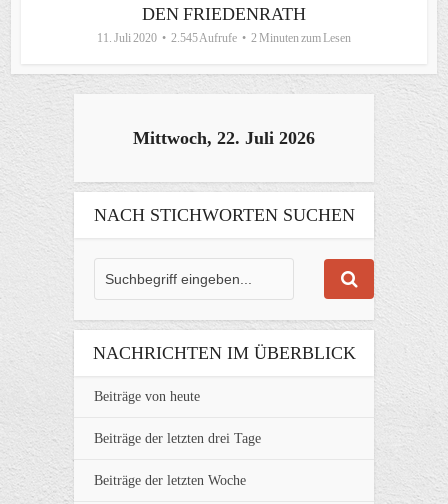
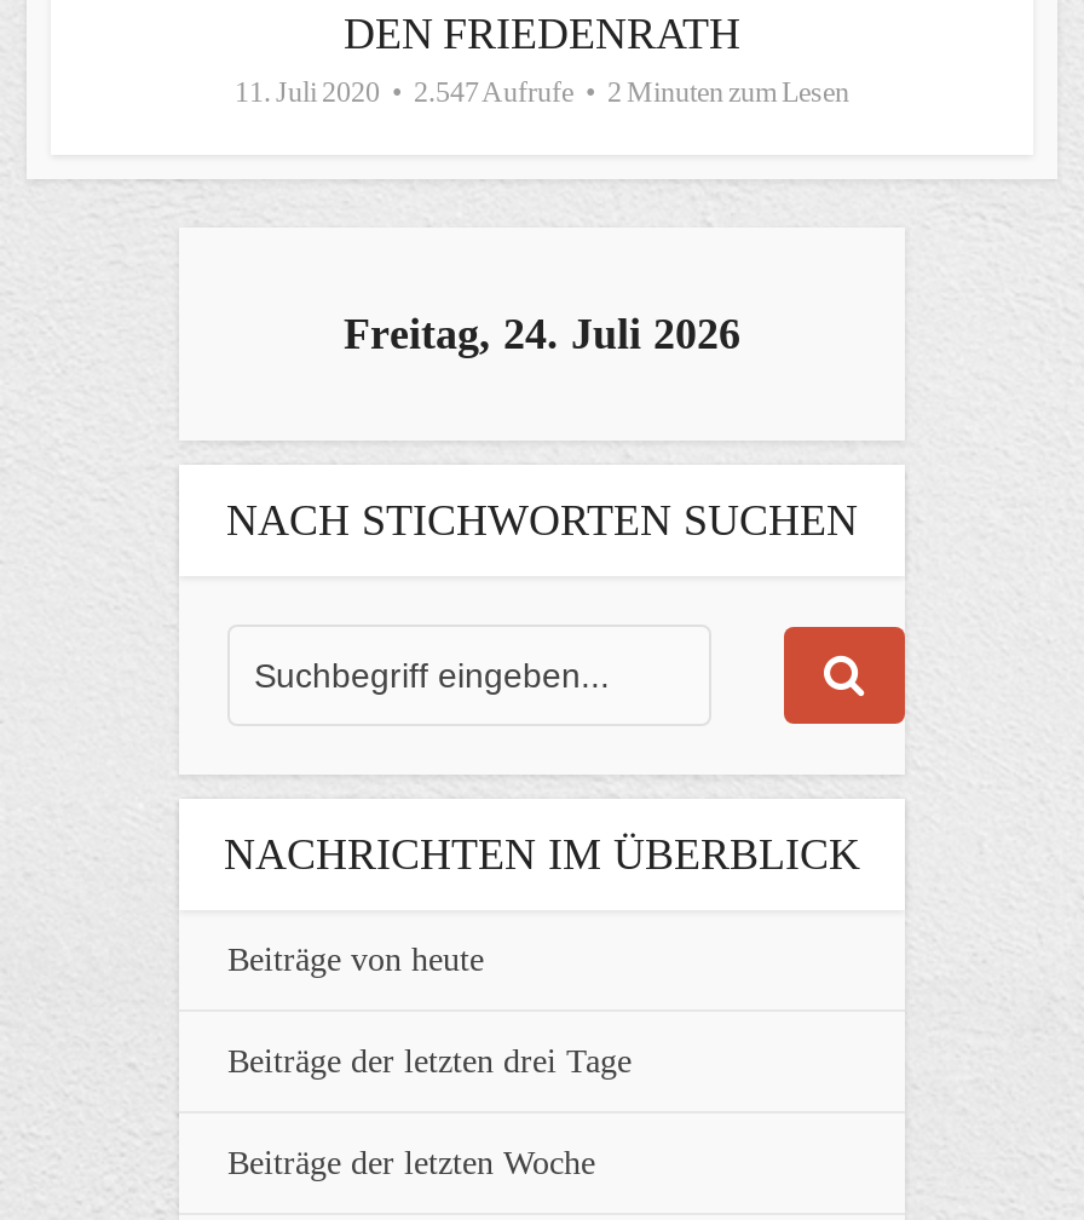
[97,30,351,44] 11. Juli 2020 2.545 Aufrufe 2 Minuten zum Lesen -> [235,74,849,108] 11. Juli 2020 2.547 Aufrufe 2 Minuten zum Lesen
[133,127,315,147] Mittwoch, 22. Juli 2026 -> [344,309,740,357] Freitag, 24. Juli 2026

